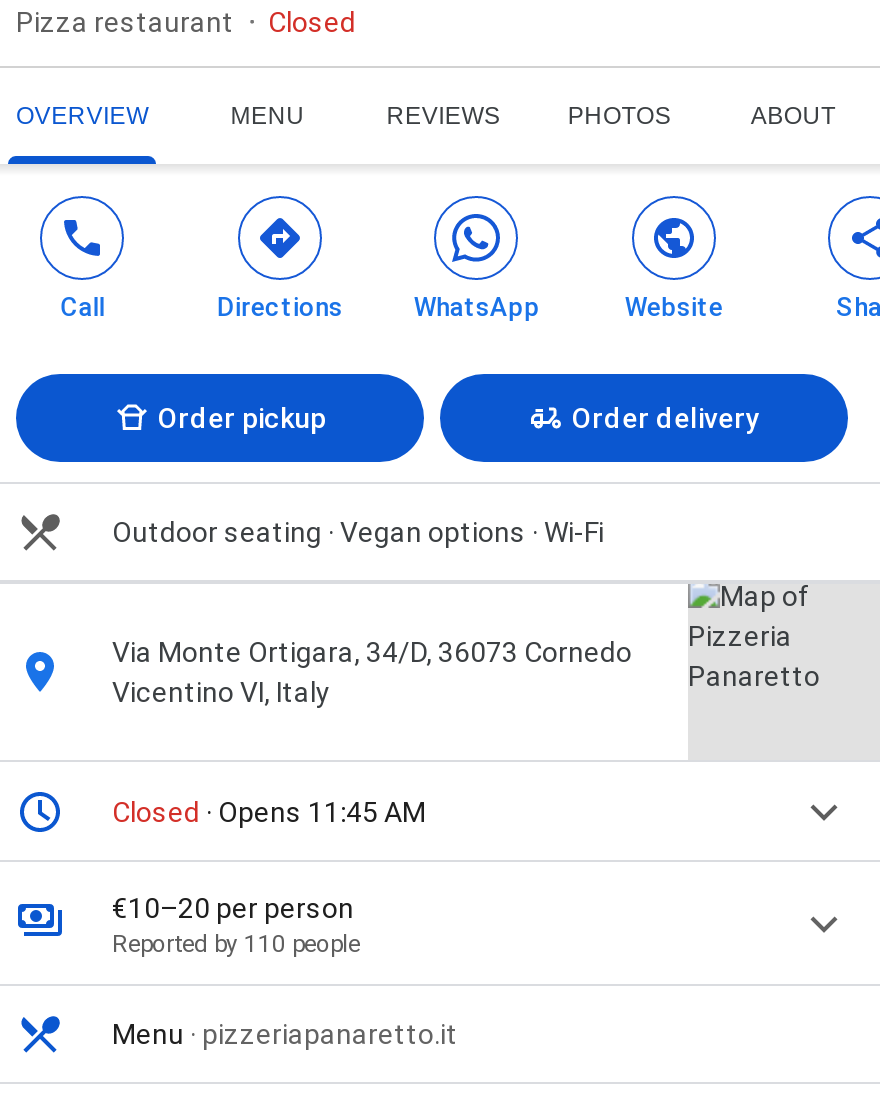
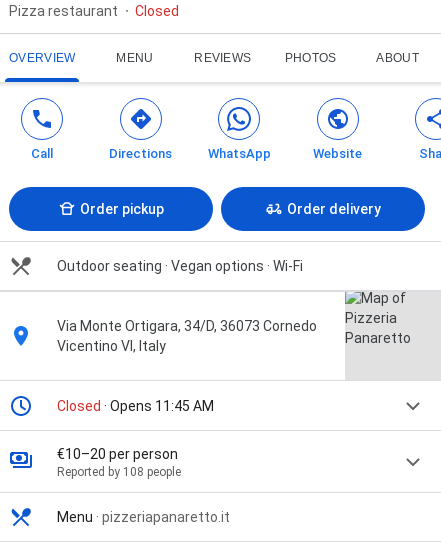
[112,930,360,958] Reported by 110 people -> [57,465,181,479] Reported by 108 people

